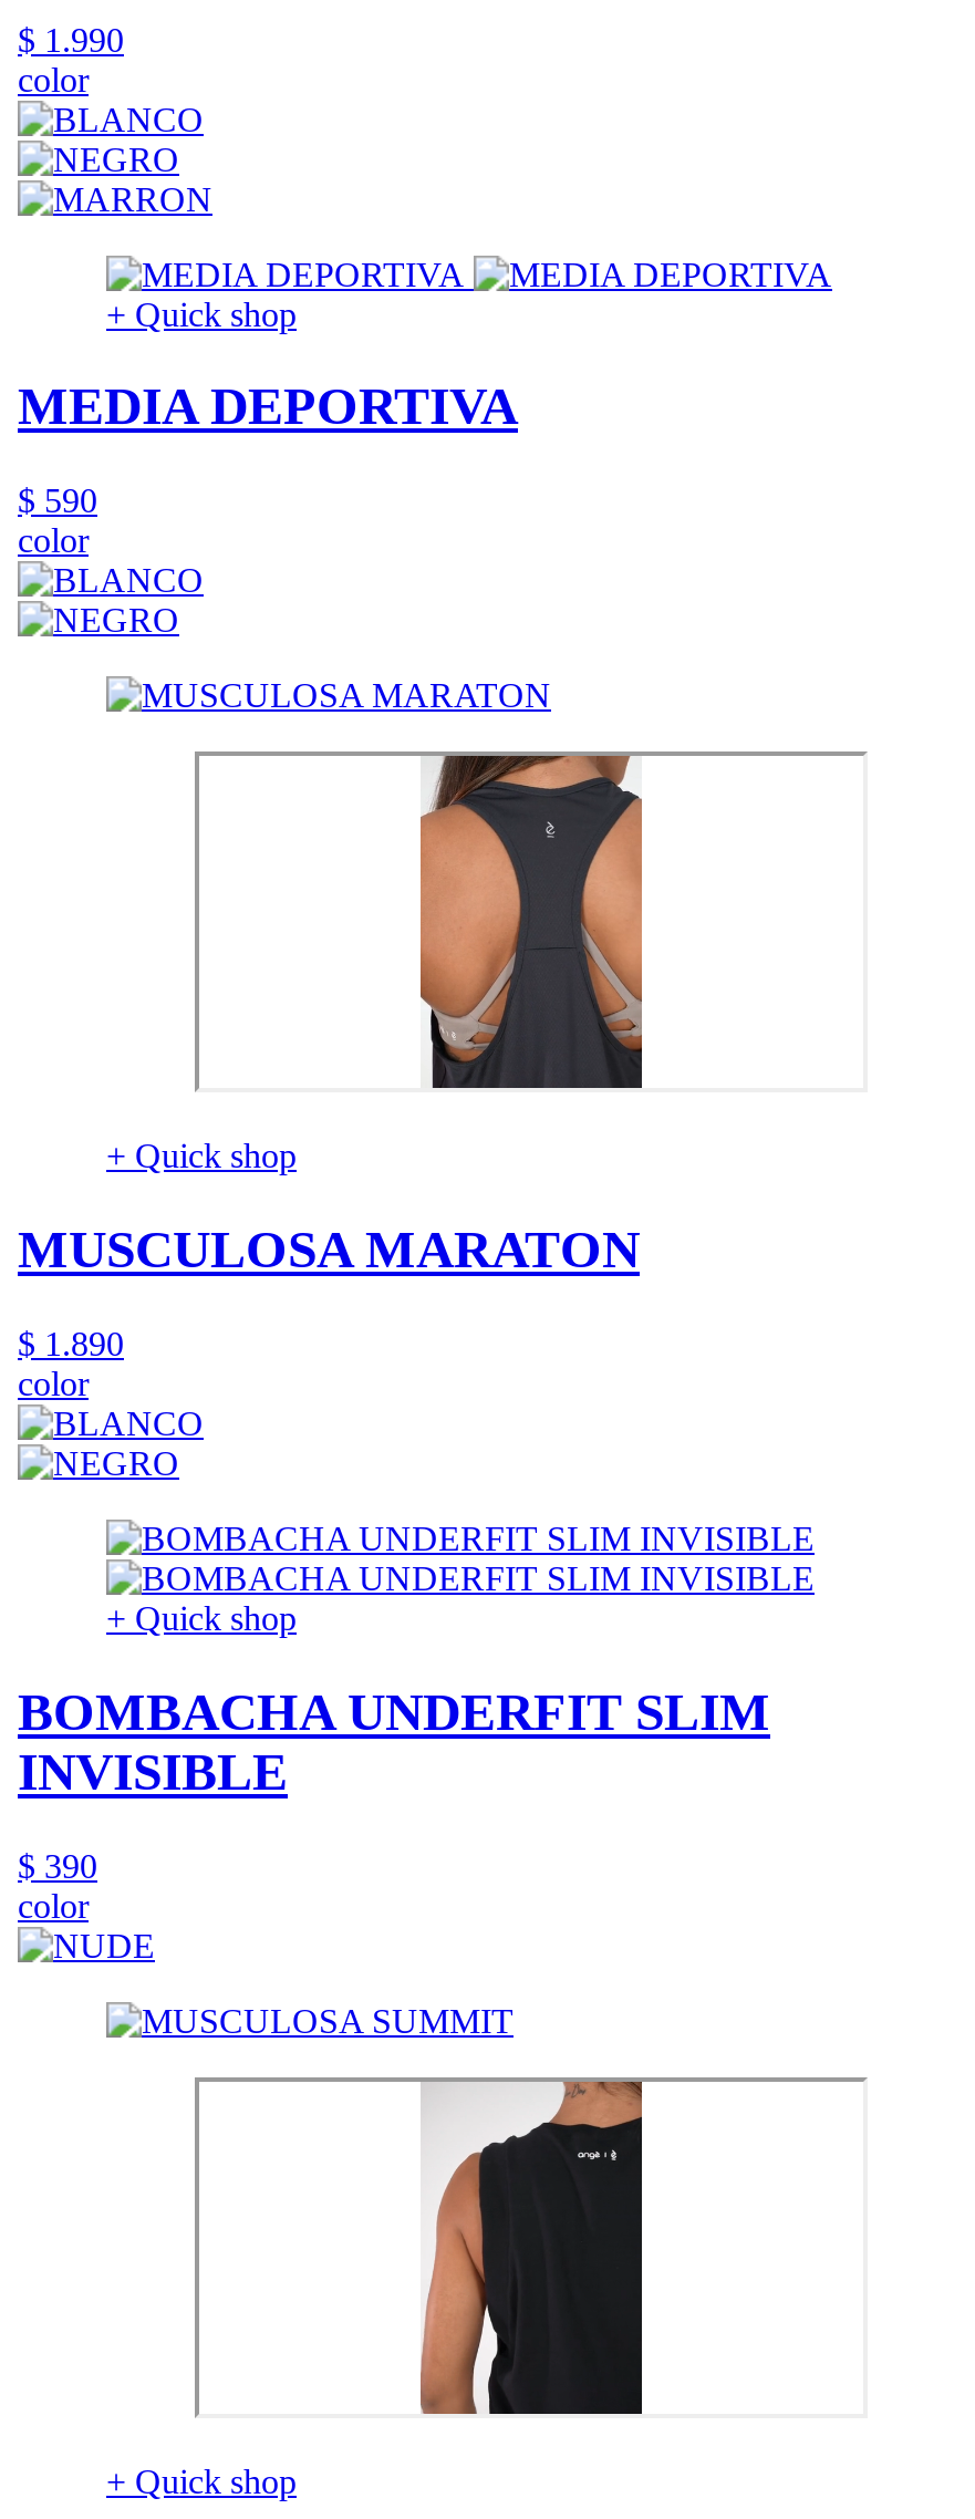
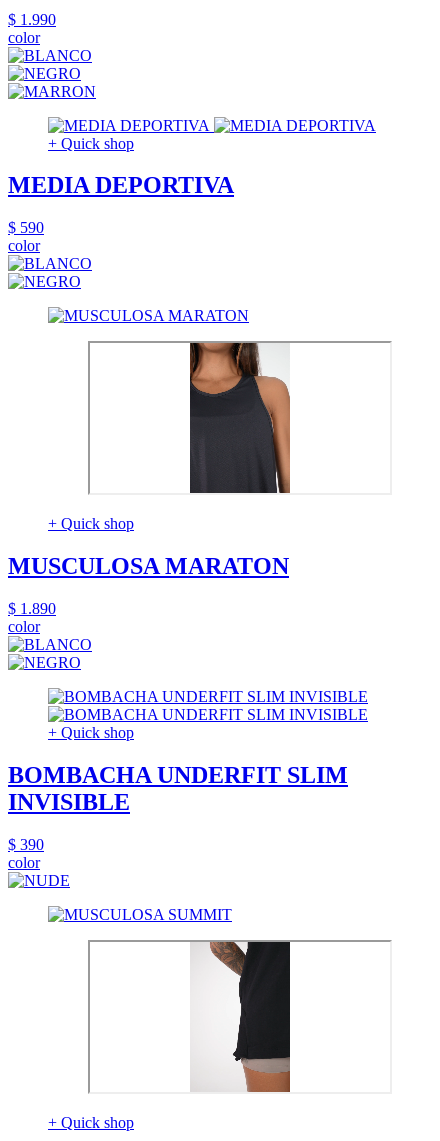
[418,754,644,1088] [image] -> [189,342,291,494] [image]
[421,2080,644,2416] [image] -> [191,941,291,1093] [image]

